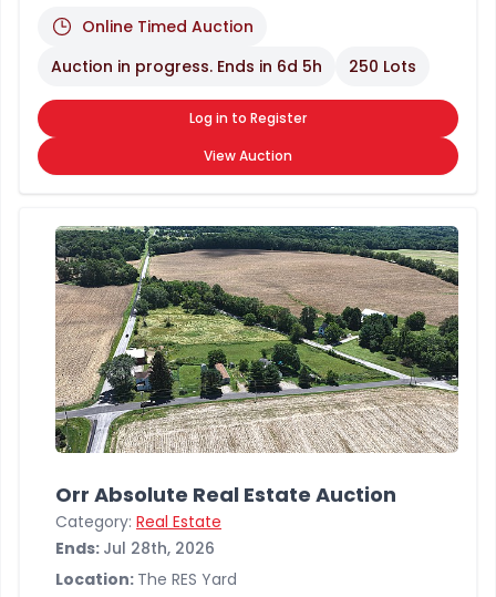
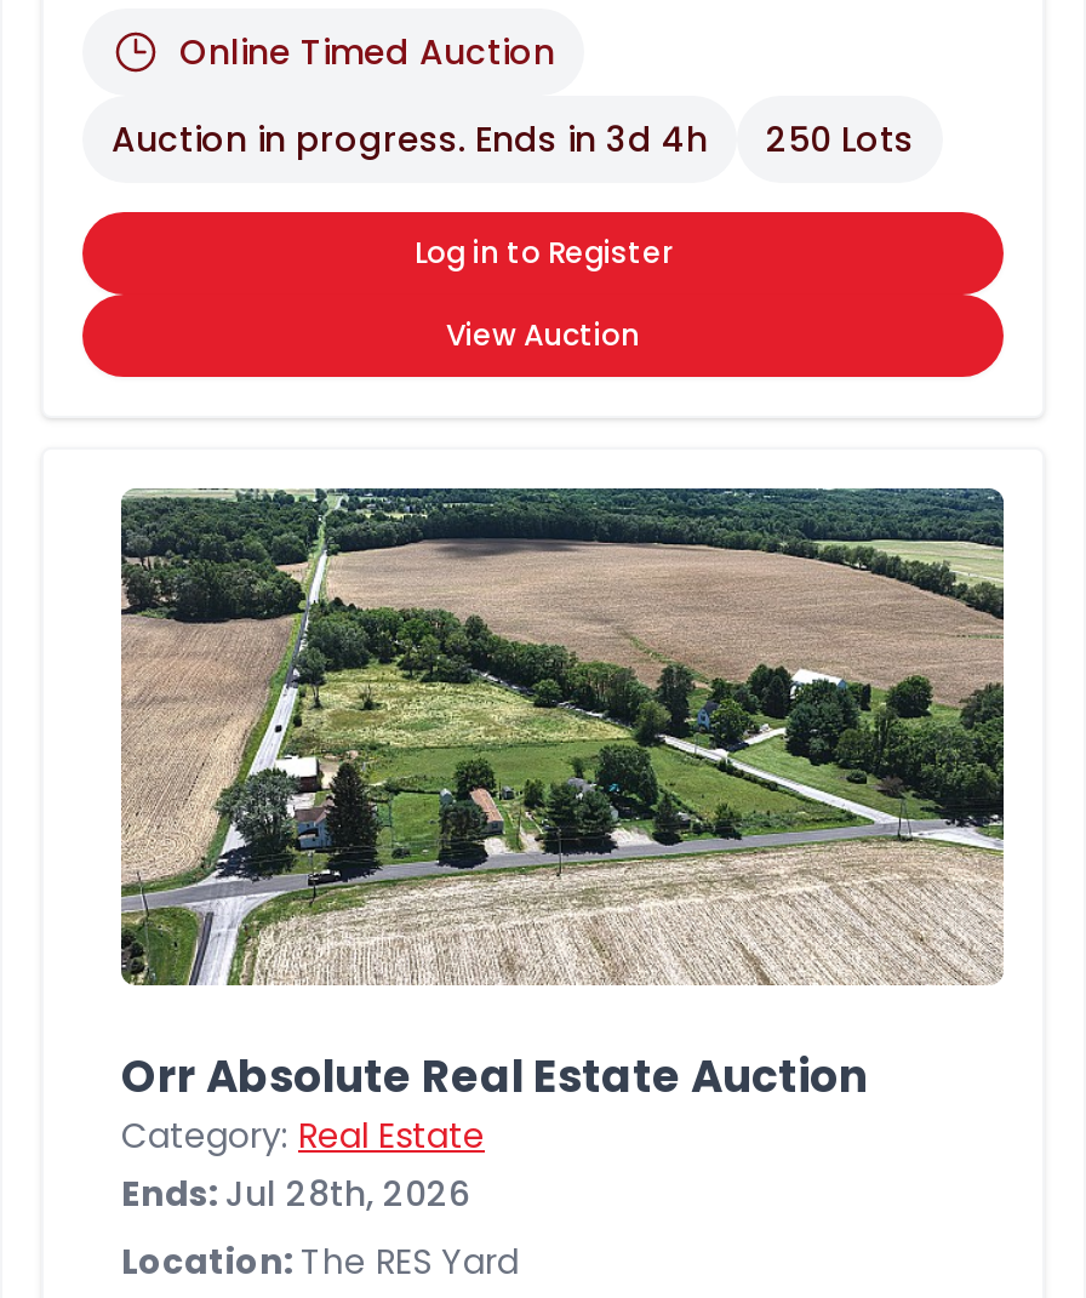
[51,55,322,78] Auction in progress. Ends in 6d 5h -> [112,115,708,164] Auction in progress. Ends in 3d 4h

